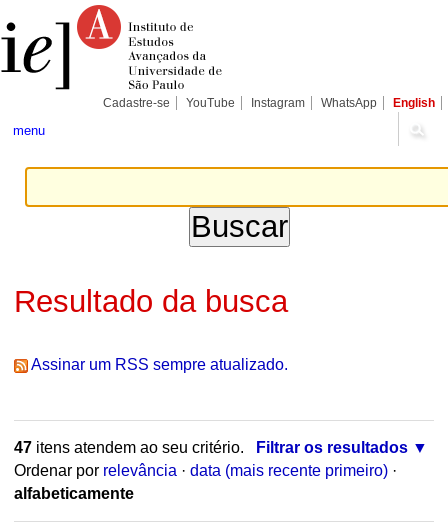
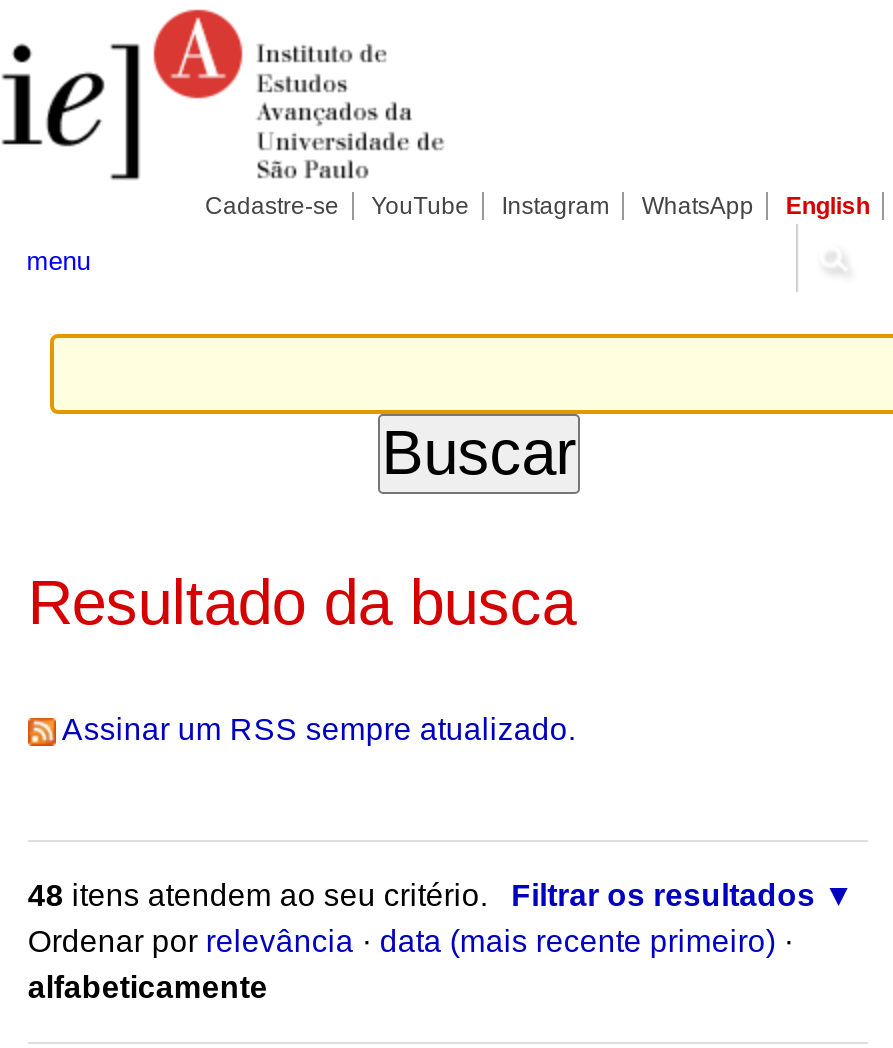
[14,439,244,456] 47 itens atendem ao seu critério. -> [28,879,488,913] 48 itens atendem ao seu critério.

